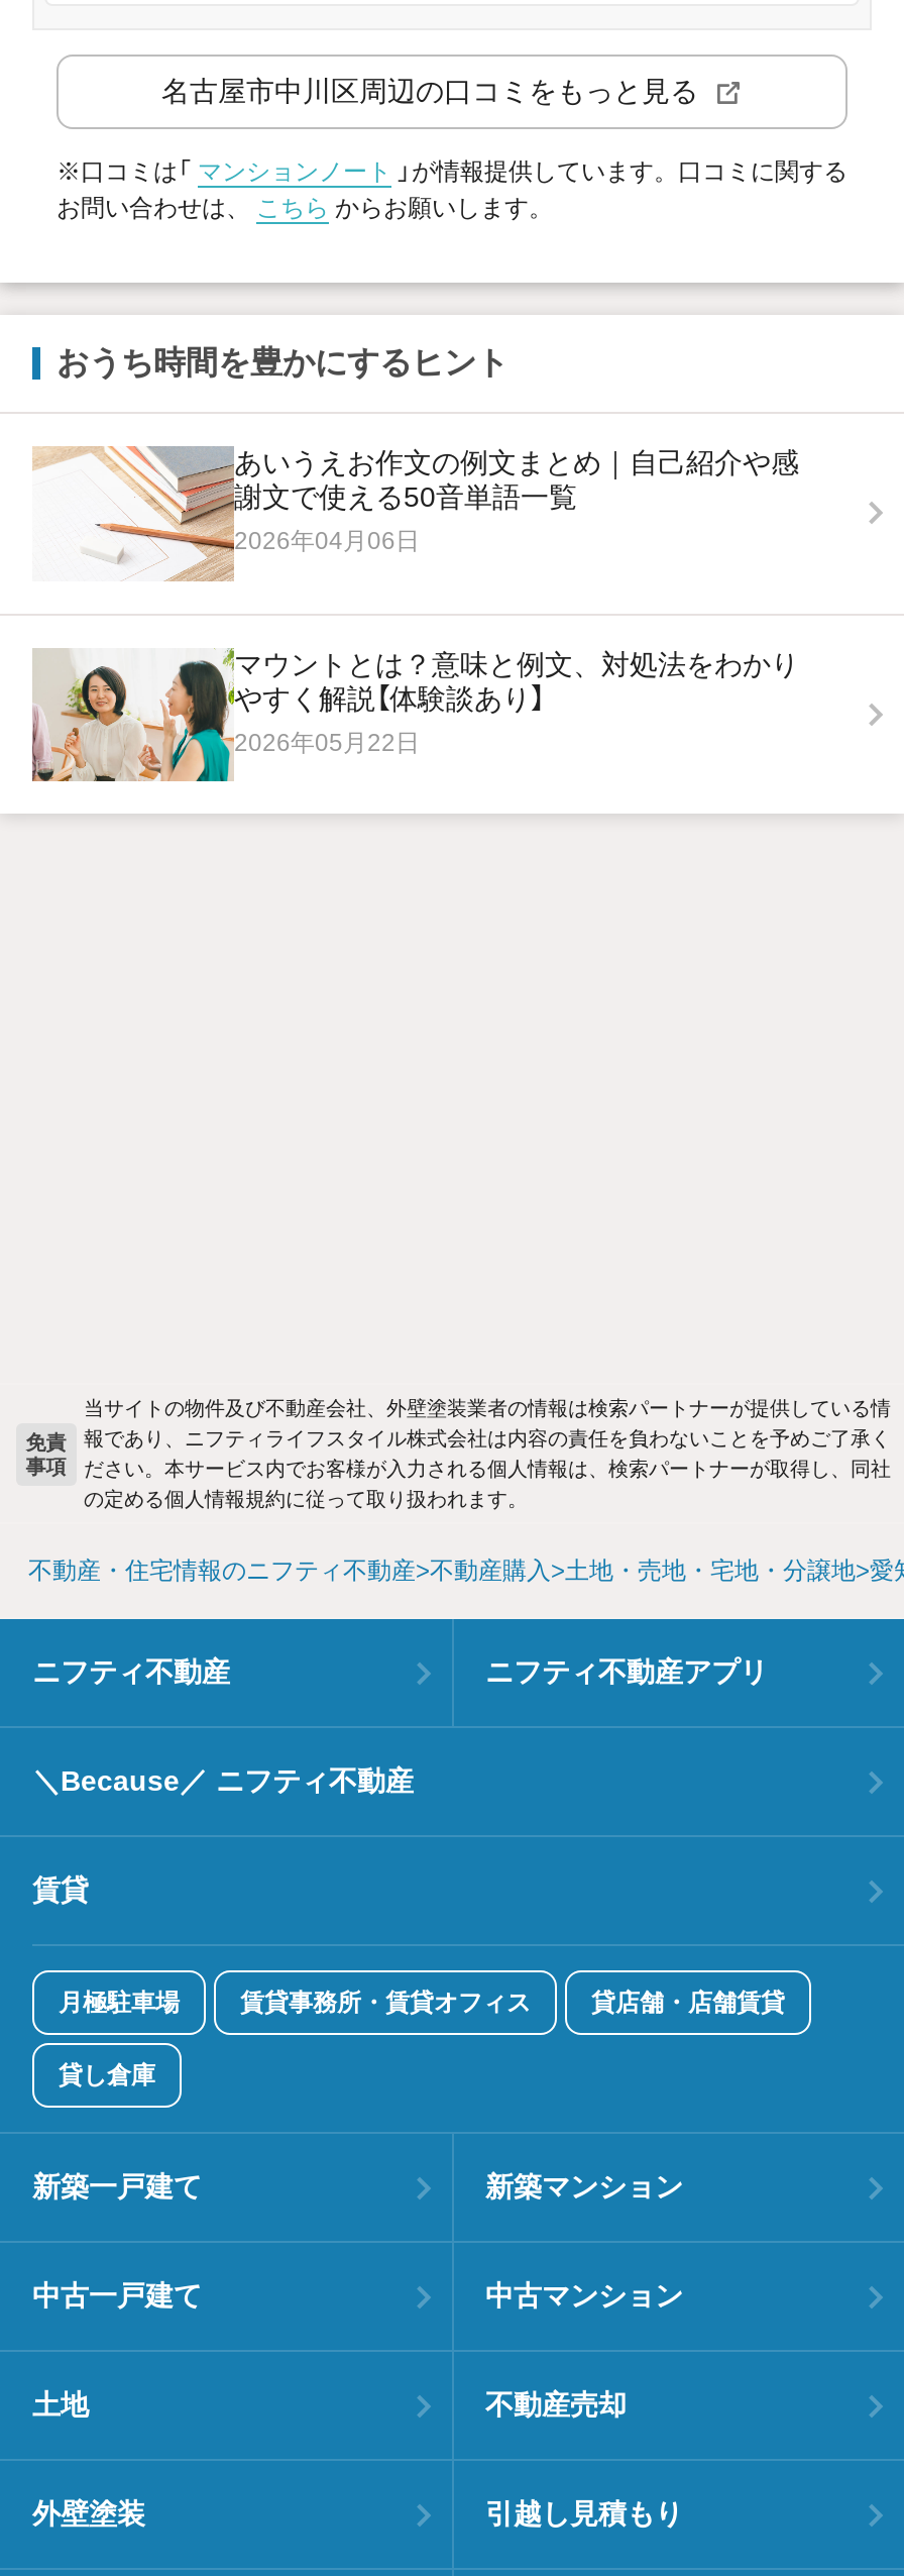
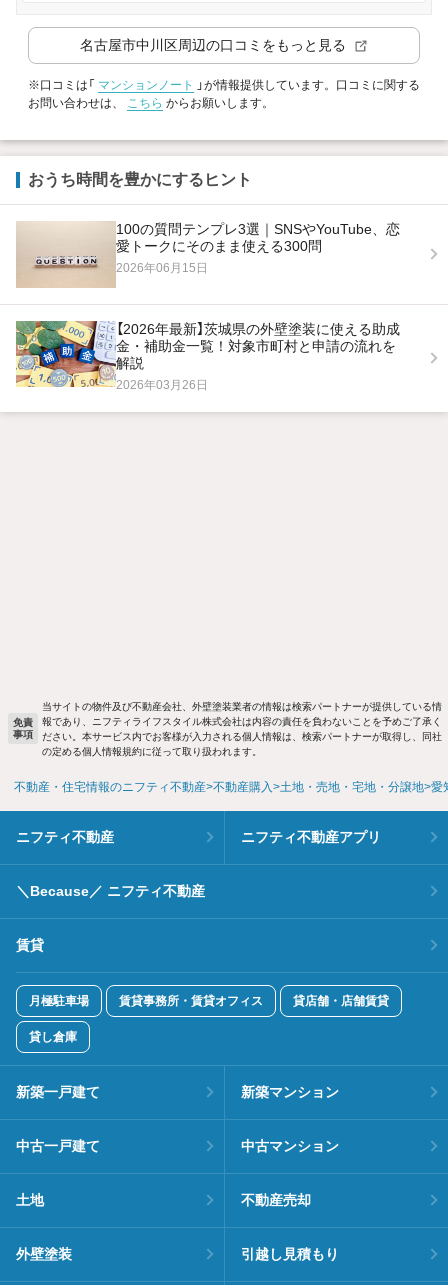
[34,446,799,577] [image] | あいうえお作文の例文まとめ｜自己紹介や感 | 謝文で使える50音単語一覧 | 2026年04月06日 -> [16,221,400,288] [image] | 100の質問テンプレ3選｜SNSやYouTube、恋 | 愛トークにそのまま使える300問 | 2026年06月15日
[30,647,799,783] [image] | マウントとは？意味と例文、対処法をわかり | やすく解説【体験談あり】 | 2026年05月22日 -> [16,320,400,392] [image] | 【2026年最新】茨城県の外壁塗装に使える助成 | 金・補助金一覧！対象市町村と申請の流れを | 解説 | 2026年03月26日

